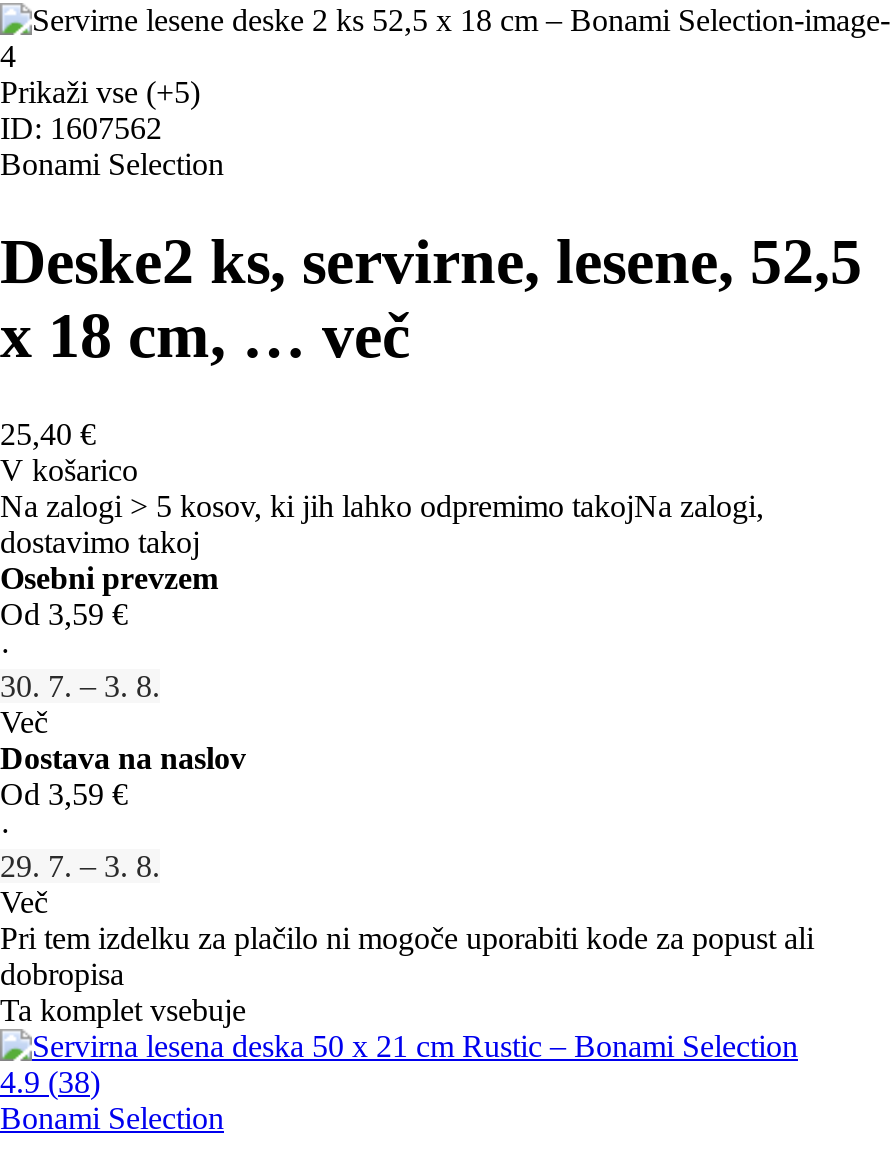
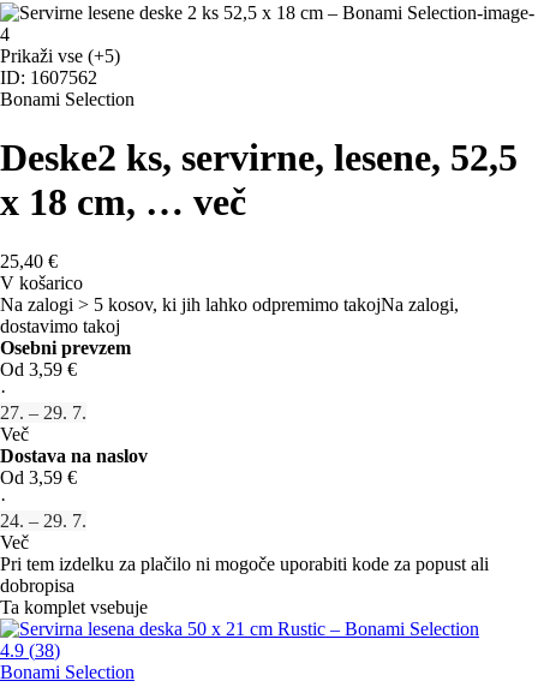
[0,669,160,703] 30. 7. – 3. 8. -> [0,402,86,423] 27. – 29. 7.
[0,849,160,883] 29. 7. – 3. 8. -> [0,510,86,531] 24. – 29. 7.

